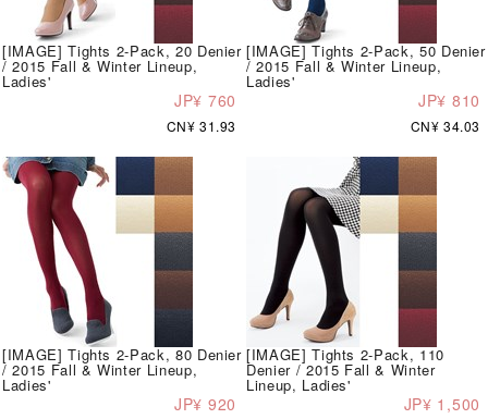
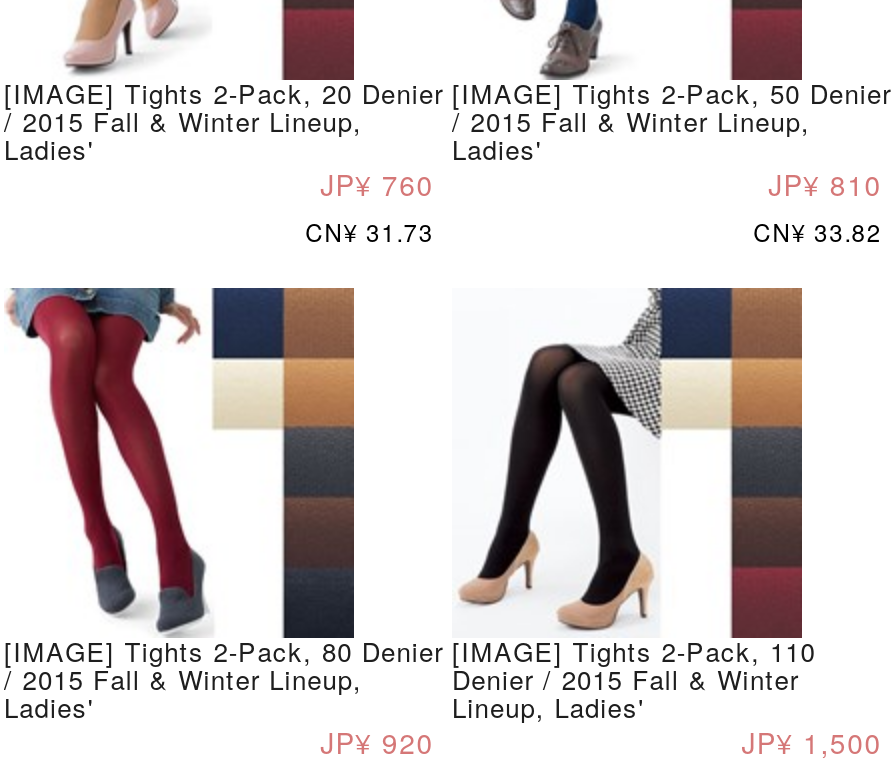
[166,117,236,135] CN¥ 31.93 -> [305,214,434,248] CN¥ 31.73
[410,117,480,135] CN¥ 34.03 -> [753,214,882,248] CN¥ 33.82

